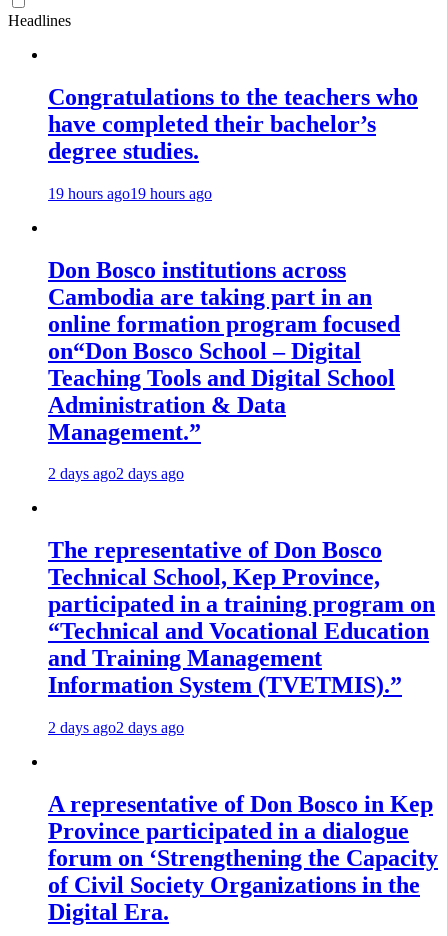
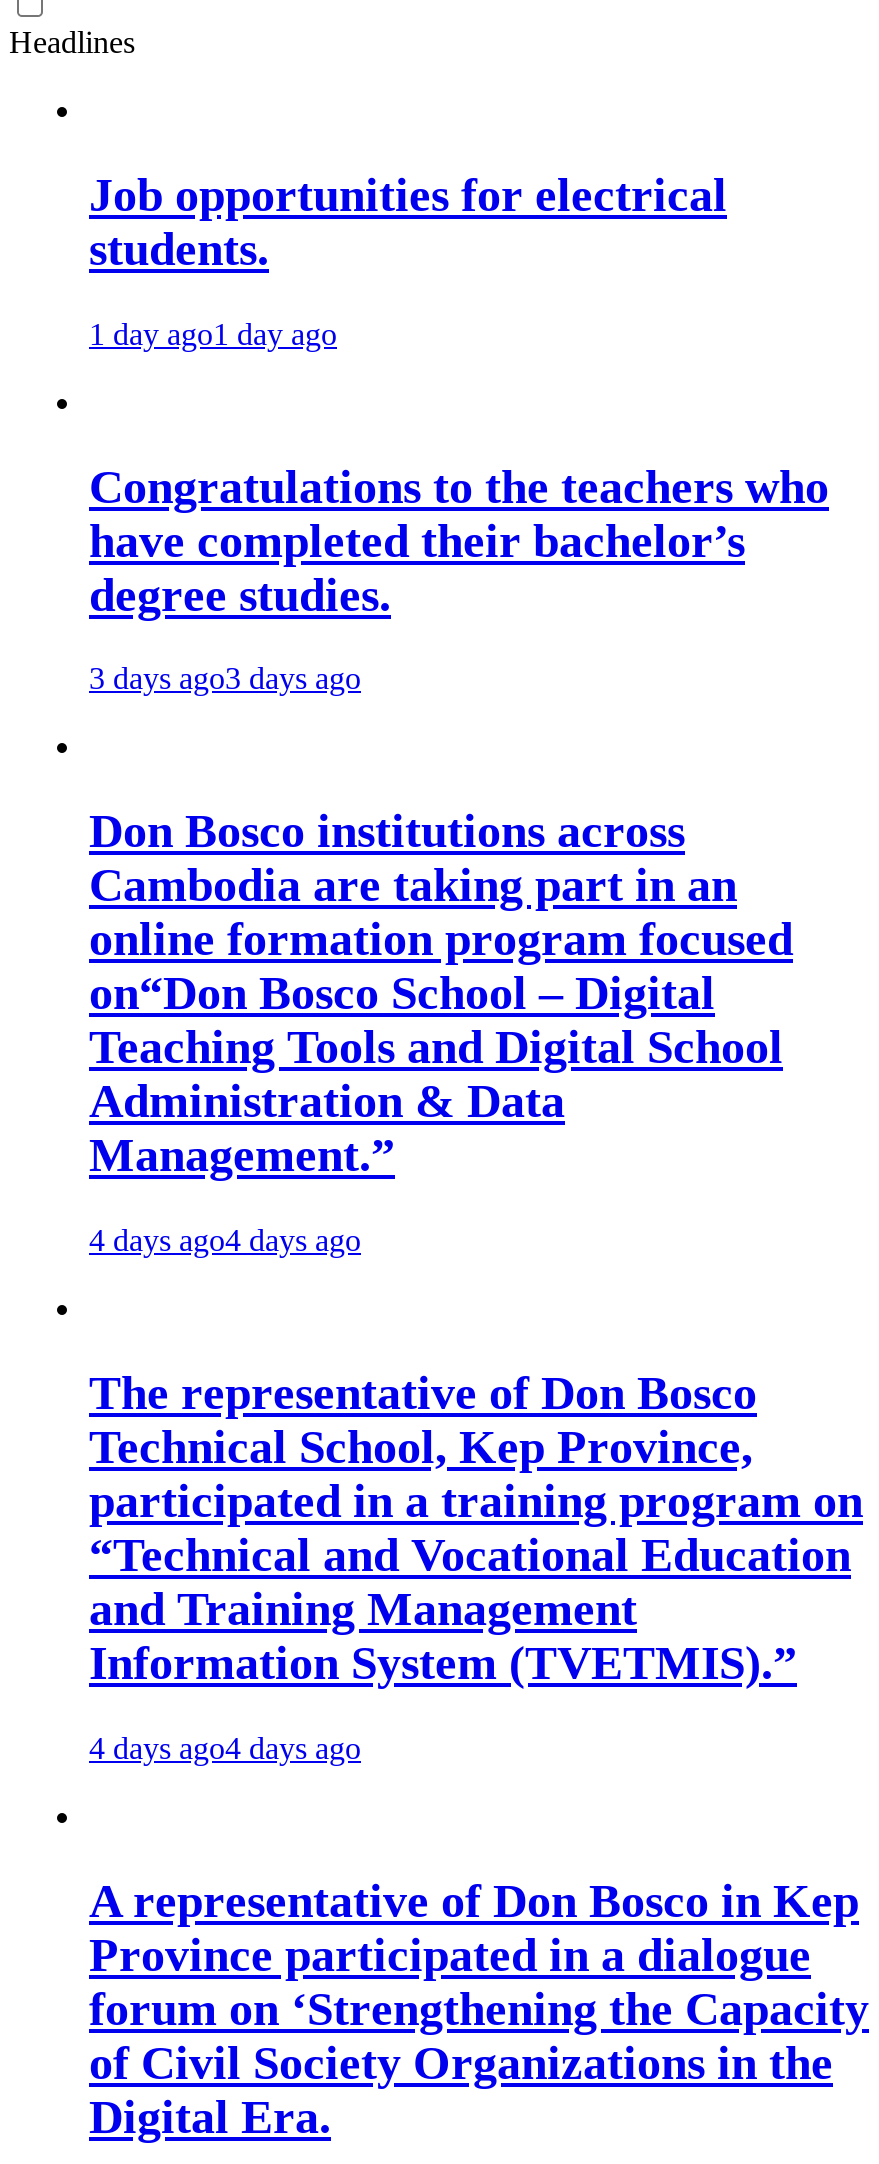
none -> [89,168,727,350] Job opportunities for electrical | students. | 1 day ago1 day ago
[48,185,212,202] 19 hours ago19 hours ago -> [89,662,361,696] 3 days ago3 days ago
[48,465,184,482] 2 days ago2 days ago -> [89,1223,361,1257] 4 days ago4 days ago
[48,719,184,736] 2 days ago2 days ago -> [89,1731,361,1765] 4 days ago4 days ago

